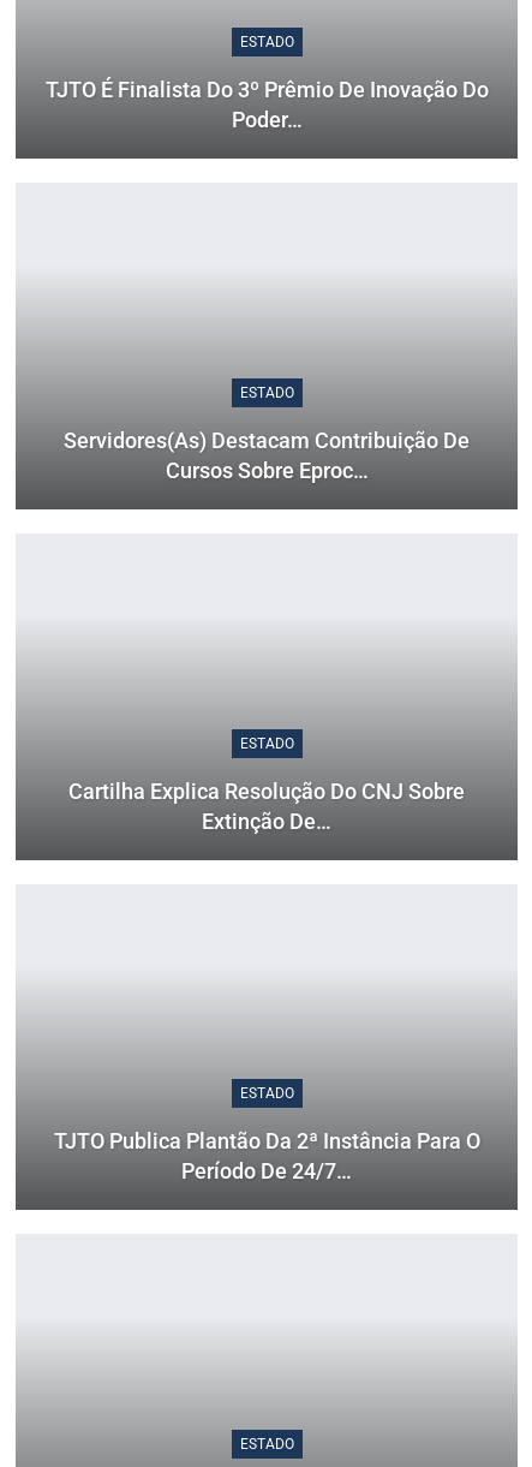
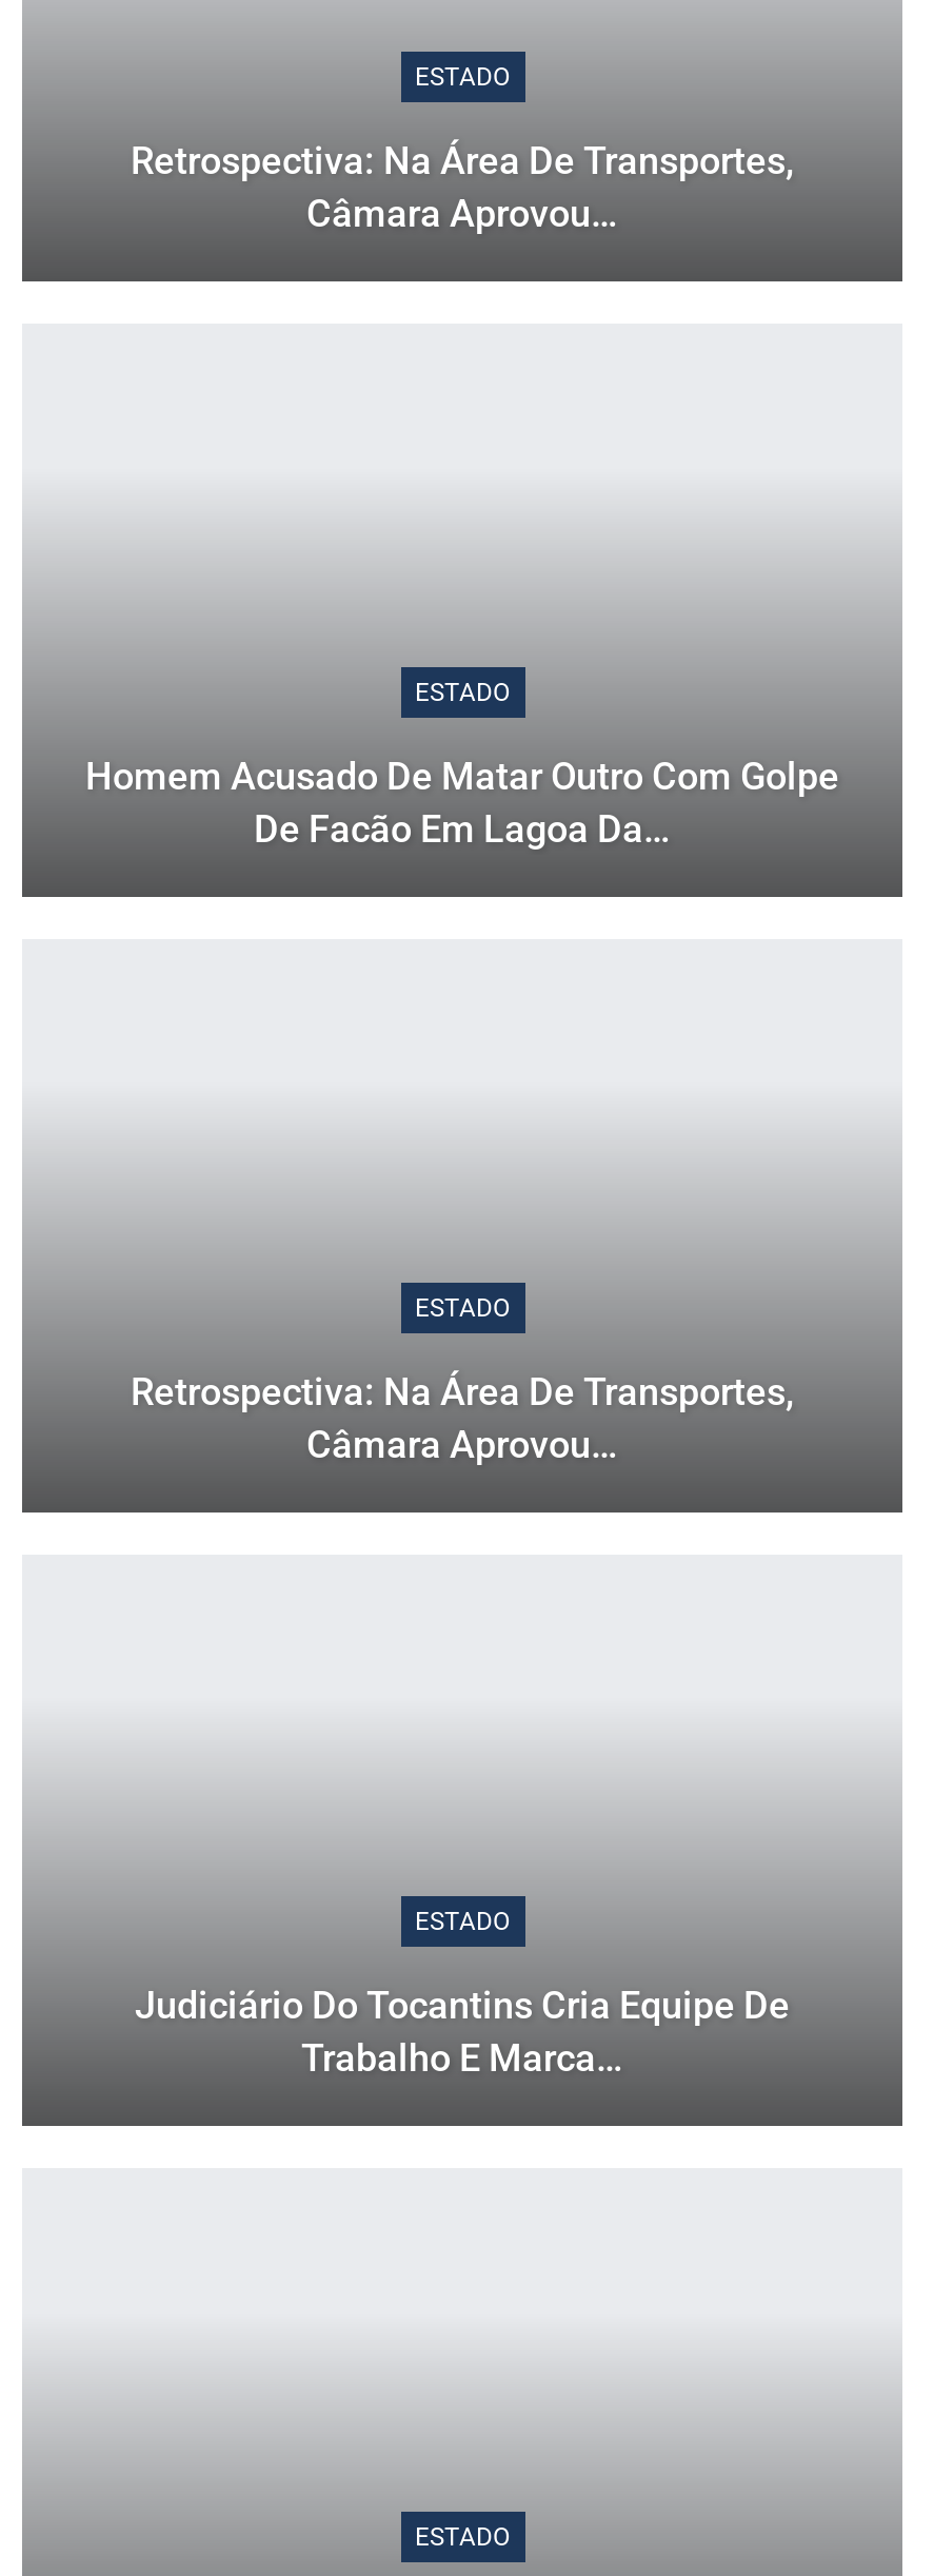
[45,77,488,133] TJTO É Finalista Do 3º Prêmio De Inovação Do | Poder… -> [131,139,794,236] Retrospectiva: Na Área De Transportes, | Câmara Aprovou…
[64,428,470,483] Servidores(as) Destacam Contribuição De | Cursos Sobre Eproc… -> [85,754,839,851] Homem Acusado De Matar Outro Com Golpe | De Facão Em Lagoa Da…
[68,778,465,833] Cartilha Explica Resolução Do CNJ Sobre | Extinção De… -> [131,1369,794,1465] Retrospectiva: Na Área De Transportes, | Câmara Aprovou…
[53,1129,480,1184] TJTO Publica Plantão Da 2ª Instância Para O | Período De 24/7… -> [135,1983,790,2080] Judiciário Do Tocantins Cria Equipe De | Trabalho E Marca…

